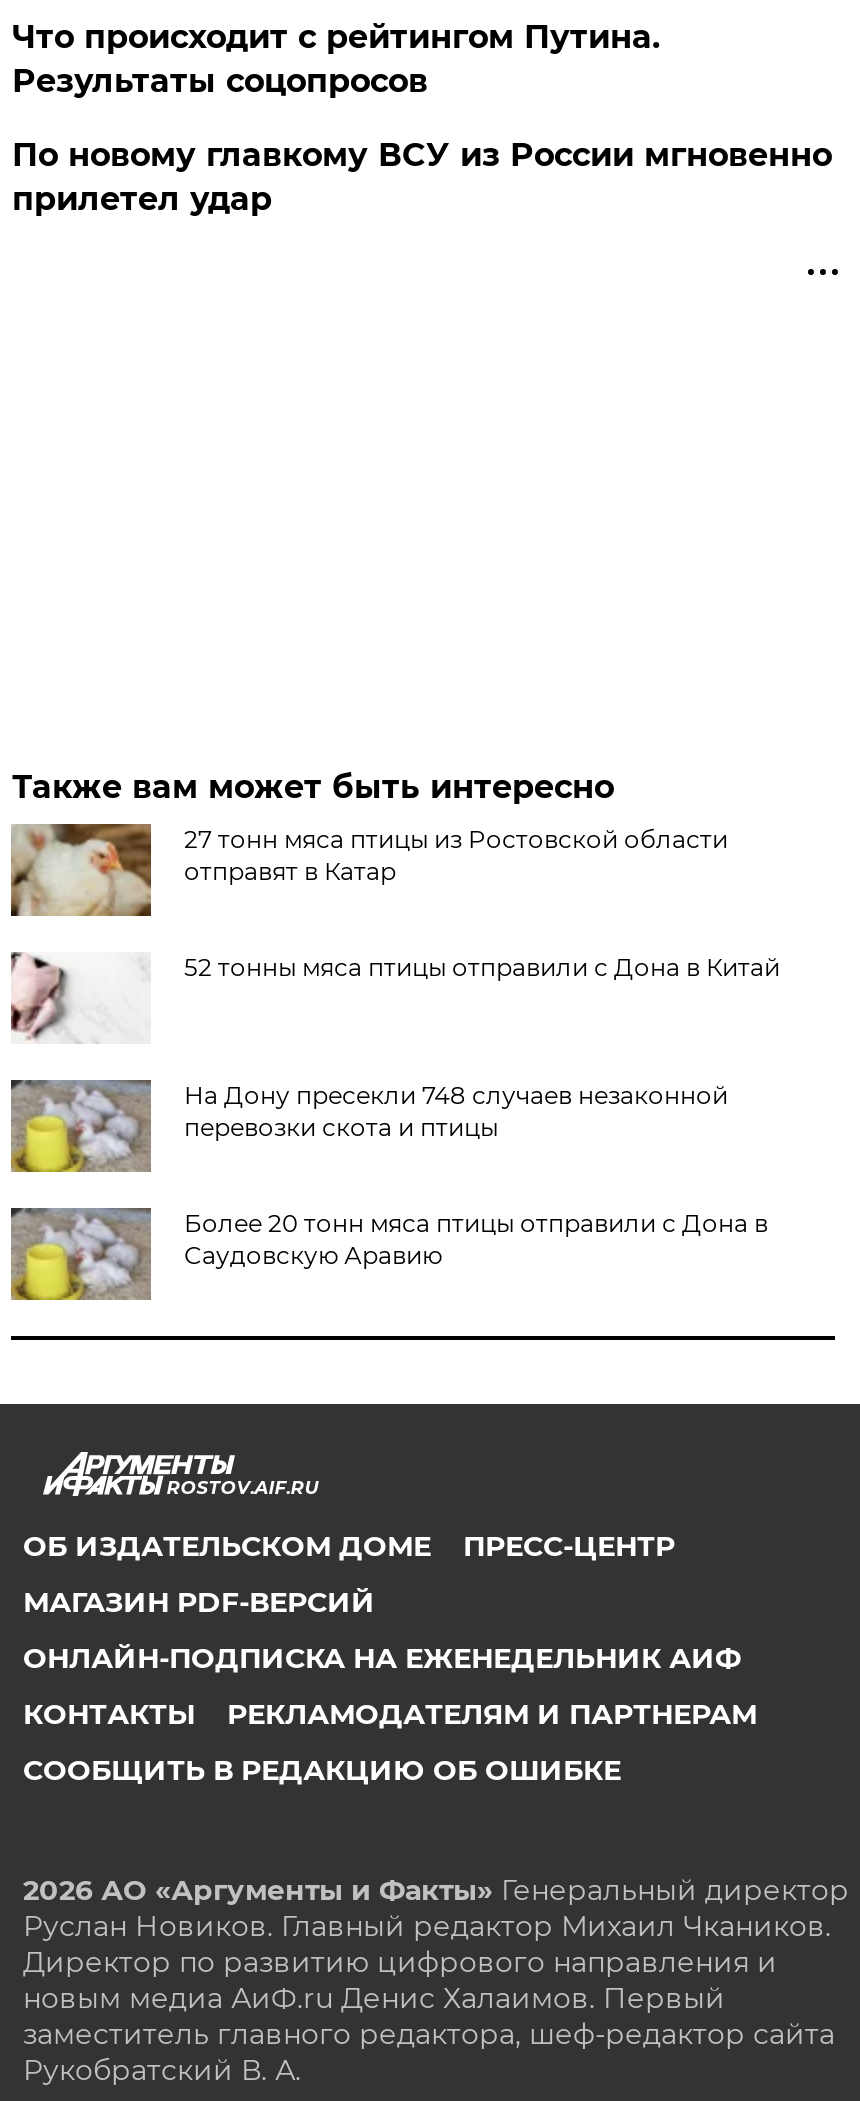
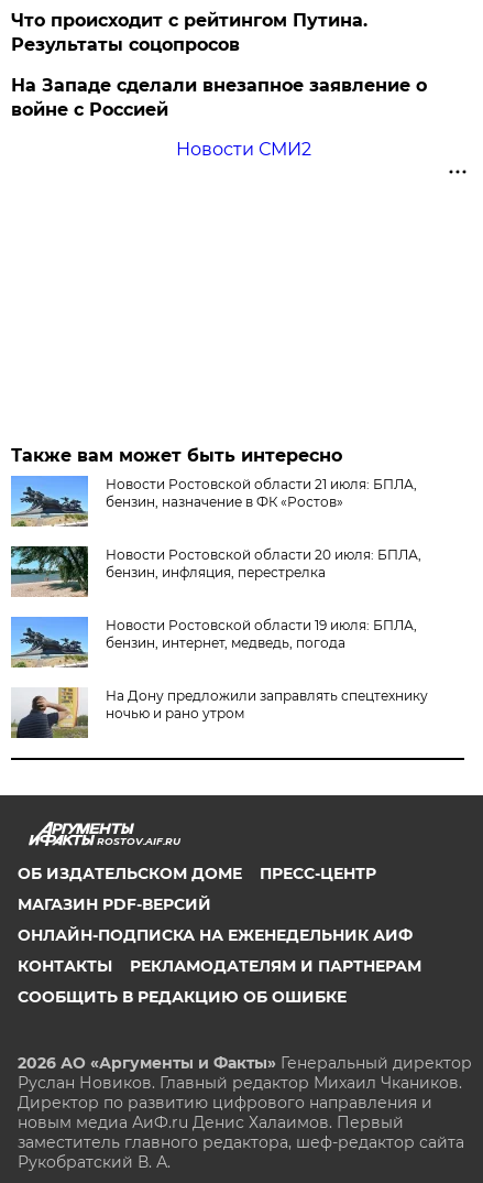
[12,136,832,218] По новому главкому ВСУ из России мгновенно | прилетел удар -> [11,75,427,160] На Западе сделали внезапное заявление о | войне с Россией | Новости СМИ2
[9,822,728,916] [image] | 27 тонн мяса птицы из Ростовской области | отправят в Катар -> [10,475,417,527] [image] | Новости Ростовской области 21 июля: БПЛА, | бензин, назначение в ФК «Ростов»
[9,952,780,1044] [image] | 52 тонны мяса птицы отправили с Дона в Китай -> [10,545,422,598] [image] | Новости Ростовской области 20 июля: БПЛА, | бензин, инфляция, перестрелка
[9,1078,728,1174] [image] | На Дону пресекли 748 случаев незаконной | перевозки скота и птицы -> [10,616,417,668] [image] | Новости Ростовской области 19 июля: БПЛА, | бензин, интернет, медведь, погода
[9,1206,768,1302] [image] | Более 20 тонн мяса птицы отправили с Дона в | Саудовскую Аравию -> [11,686,428,739] [image] | На Дону предложили заправлять спецтехнику | ночью и рано утром

